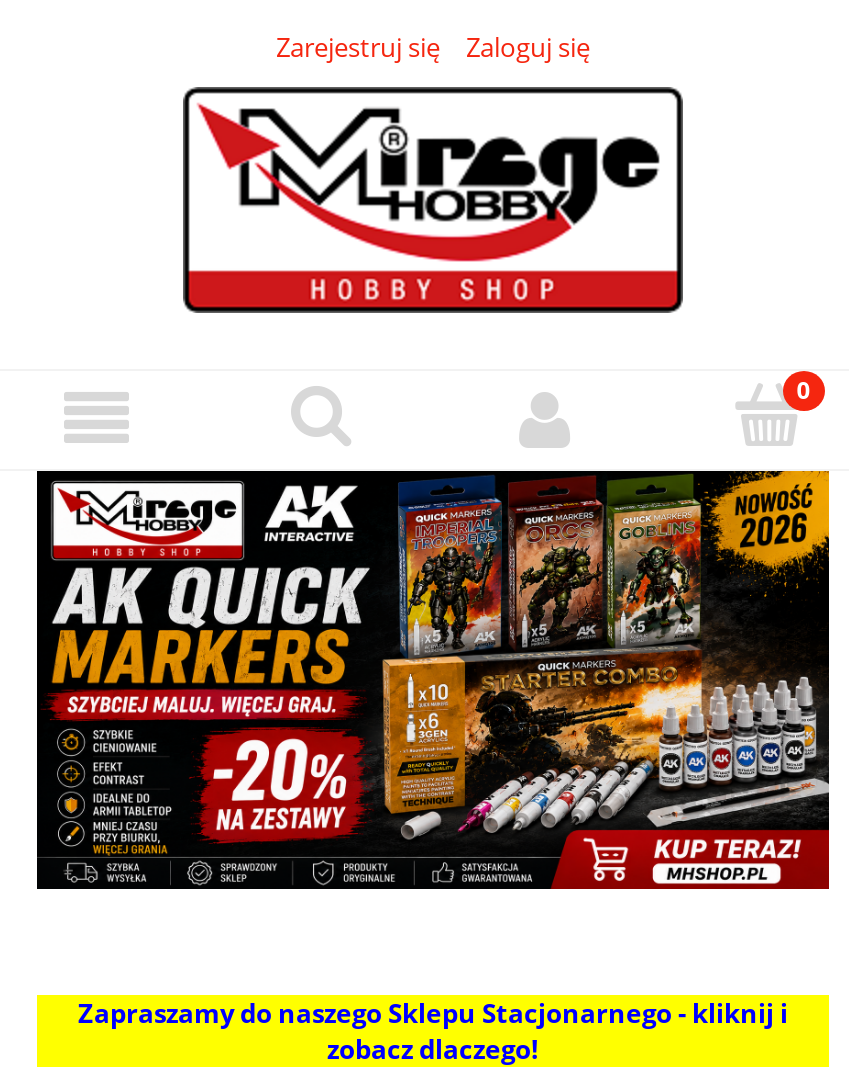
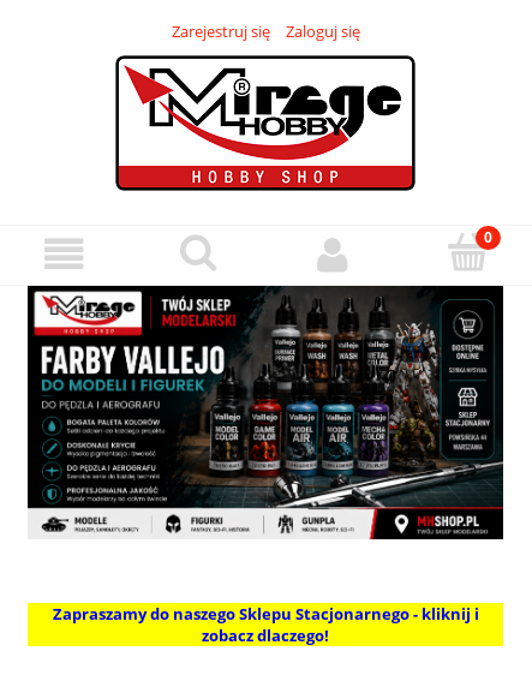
[35,469,831,891] [image] -> [28,285,504,540] [image]

